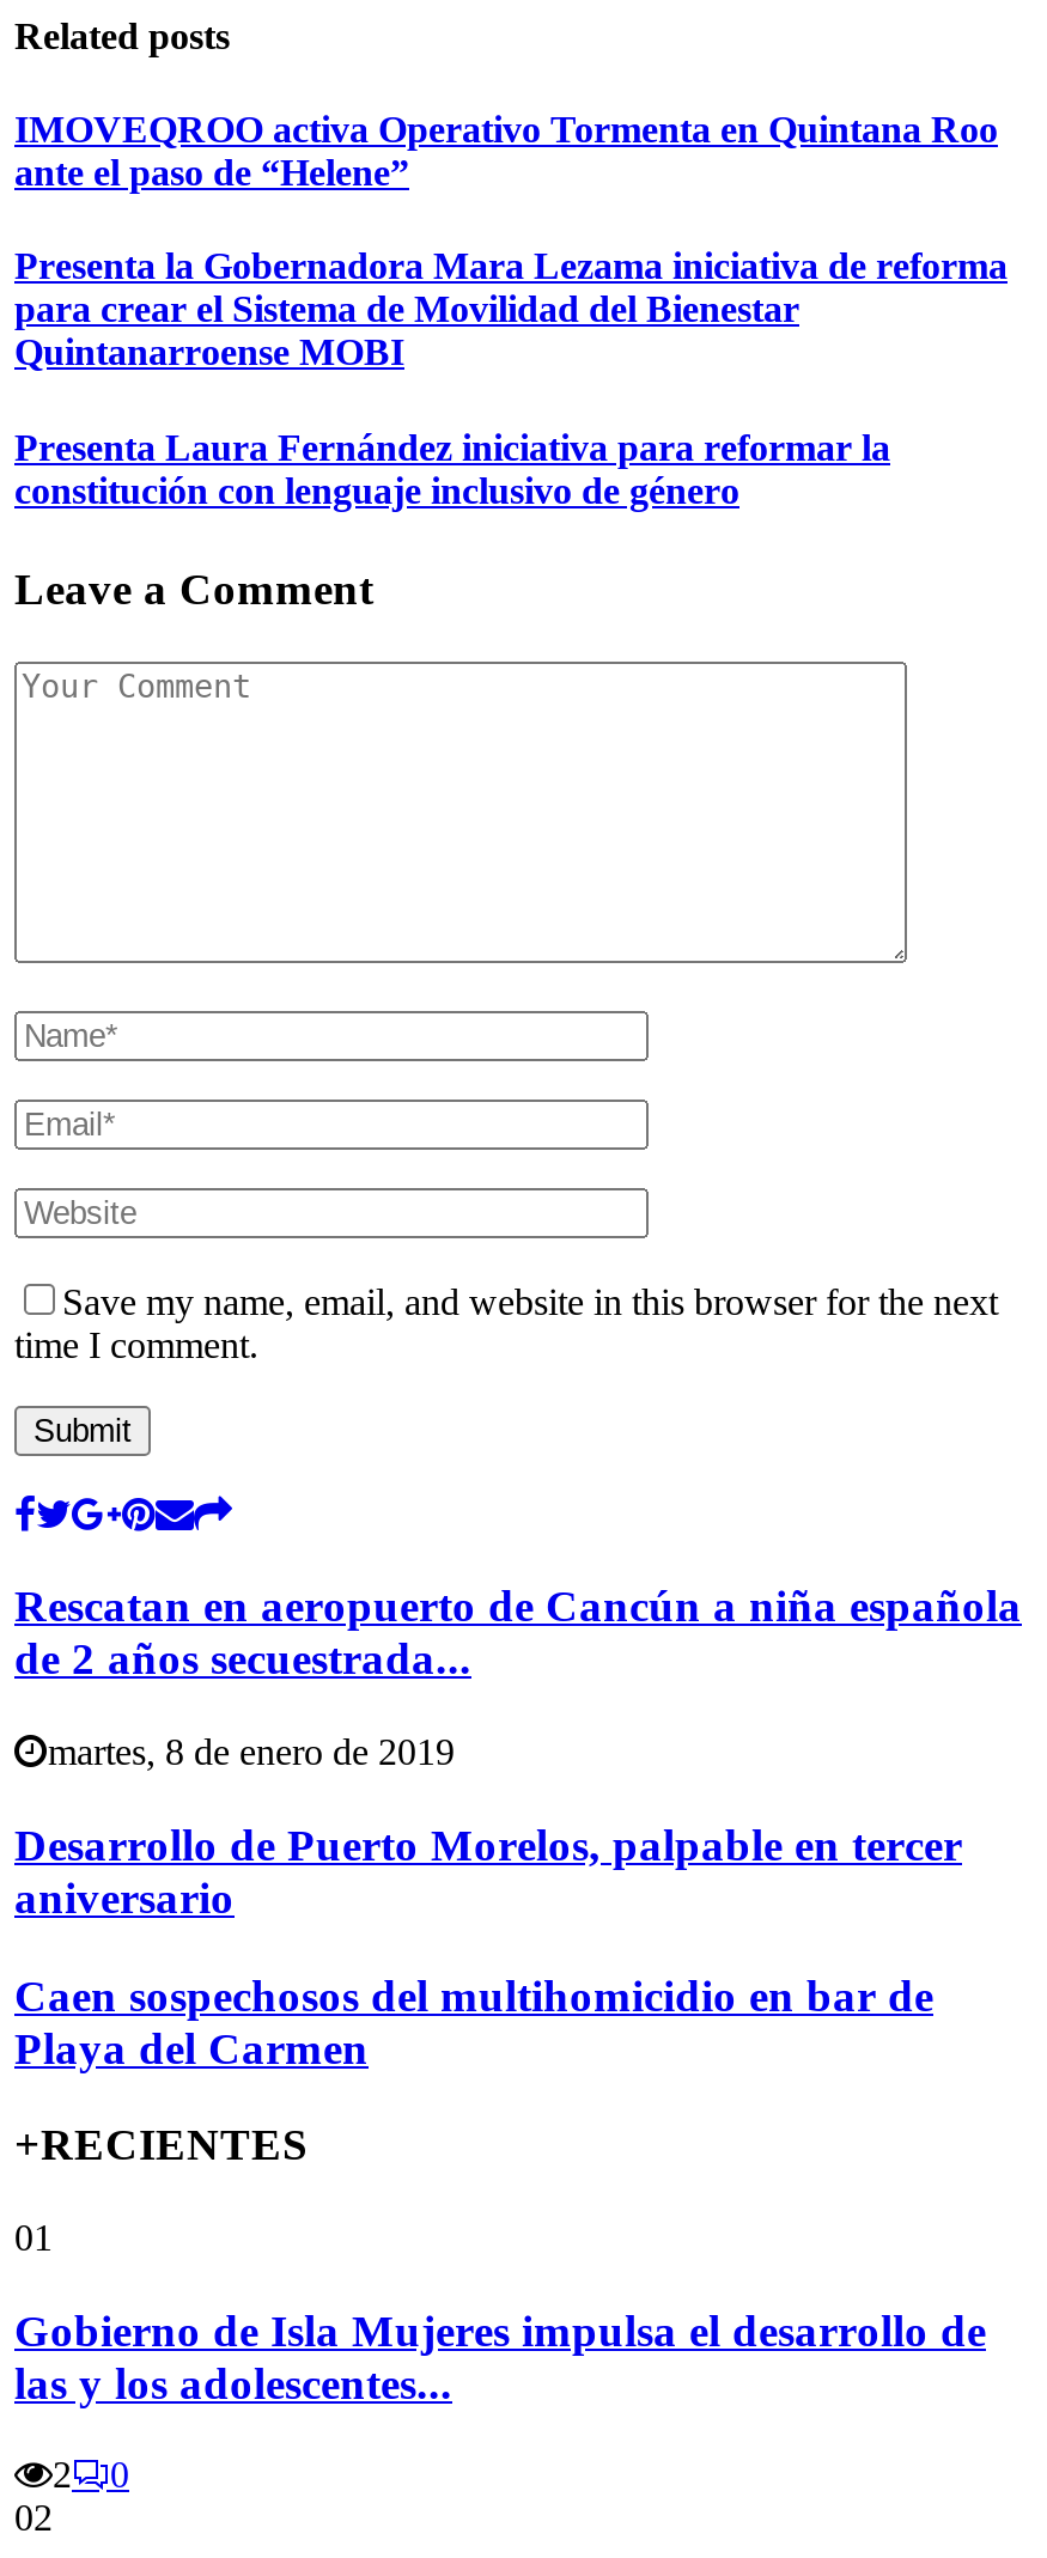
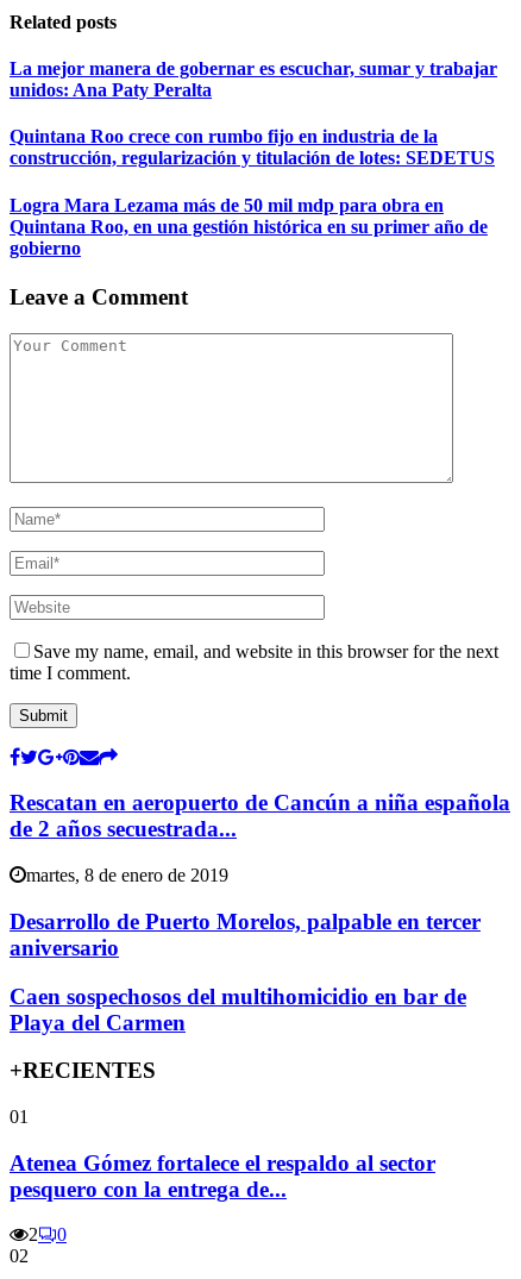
[14,109,998,193] IMOVEQROO activa Operativo Tormenta en Quintana Roo | ante el paso de “Helene” -> [10,58,497,100] La mejor manera de gobernar es escuchar, sumar y trabajar | unidos: Ana Paty Peralta
[14,246,1008,373] Presenta la Gobernadora Mara Lezama iniciativa de reforma | para crear el Sistema de Movilidad del Bienestar | Quintanarroense MOBI -> [10,127,495,168] Quintana Roo crece con rumbo fijo en industria de la | construcción, regularización y titulación de lotes: SEDETUS
[14,426,890,510] Presenta Laura Fernández iniciativa para reformar la | constitución con lenguaje inclusivo de género -> [10,195,488,258] Logra Mara Lezama más de 50 mil mdp para obra en | Quintana Roo, en una gestión histórica en su primer año de | gobierno
[14,2305,986,2408] Gobierno de Isla Mujeres impulsa el desarrollo de | las y los adolescentes... -> [10,1150,435,1201] Atenea Gómez fortalece el respaldo al sector | pesquero con la entrega de...

